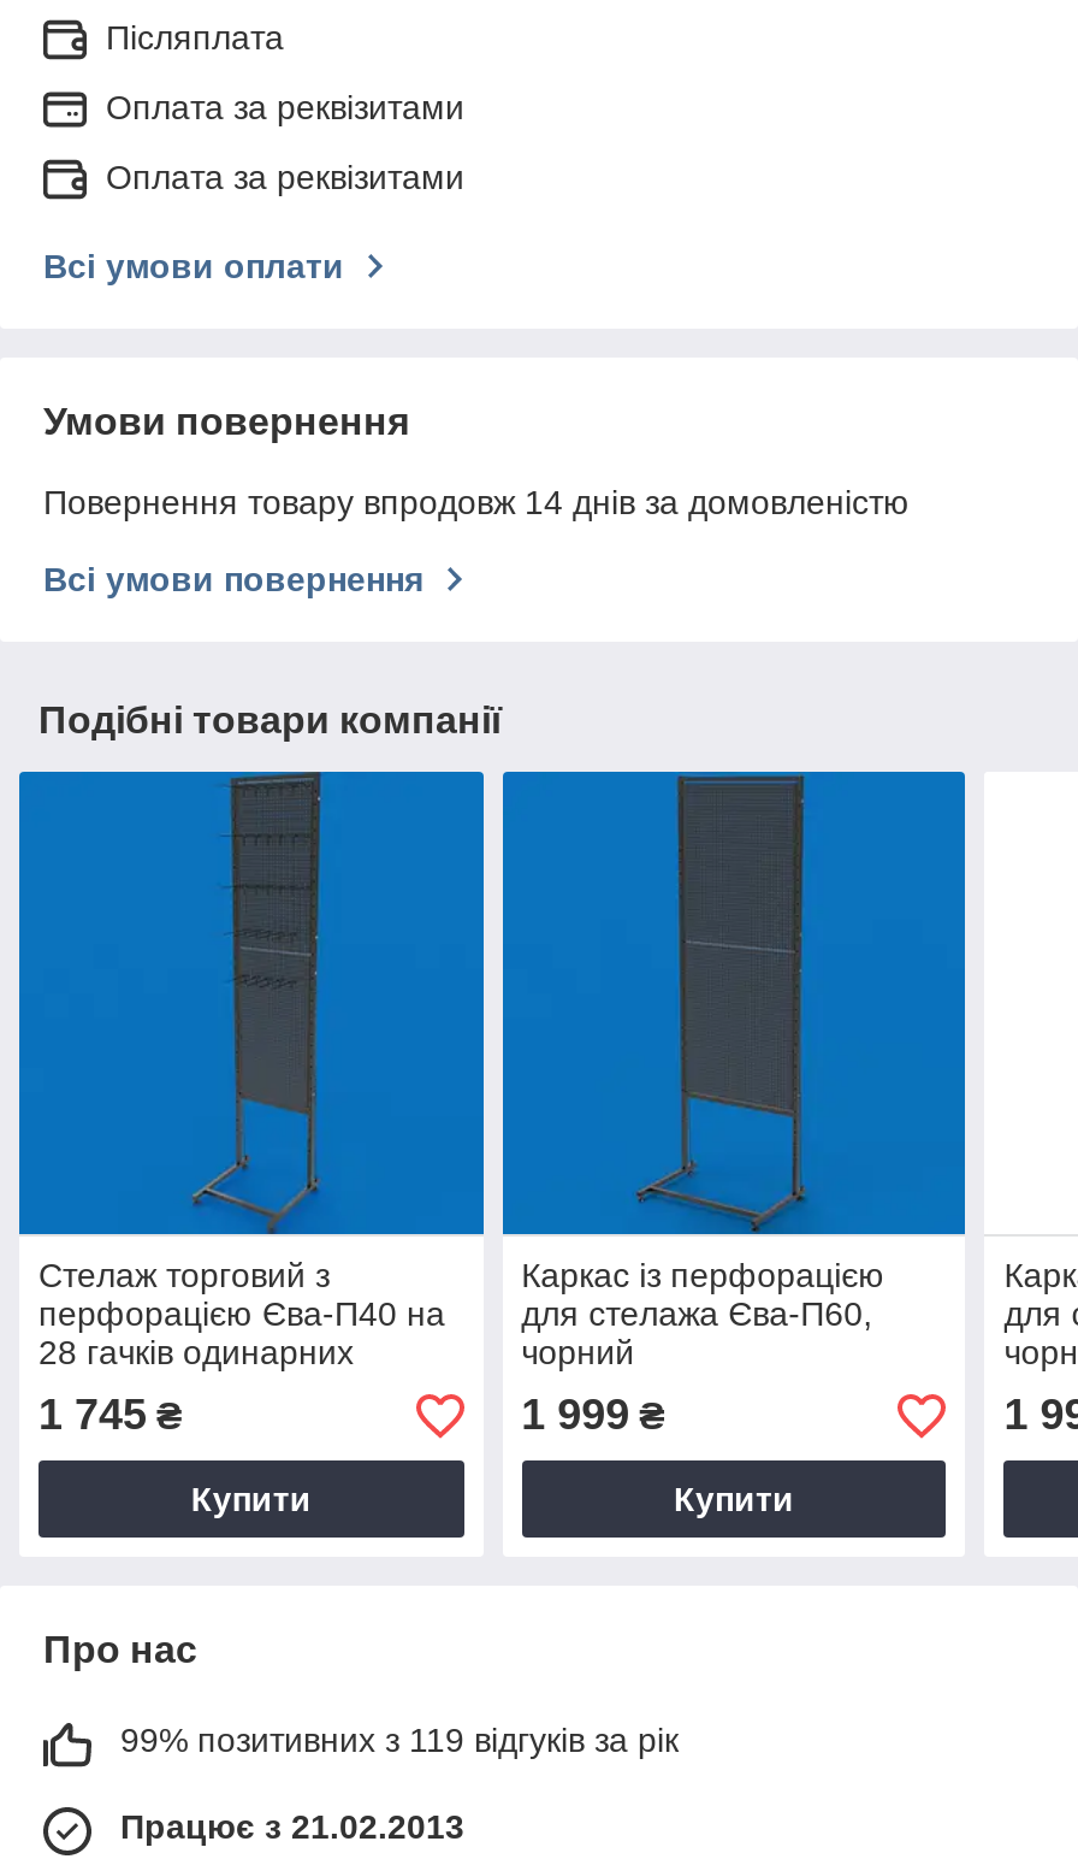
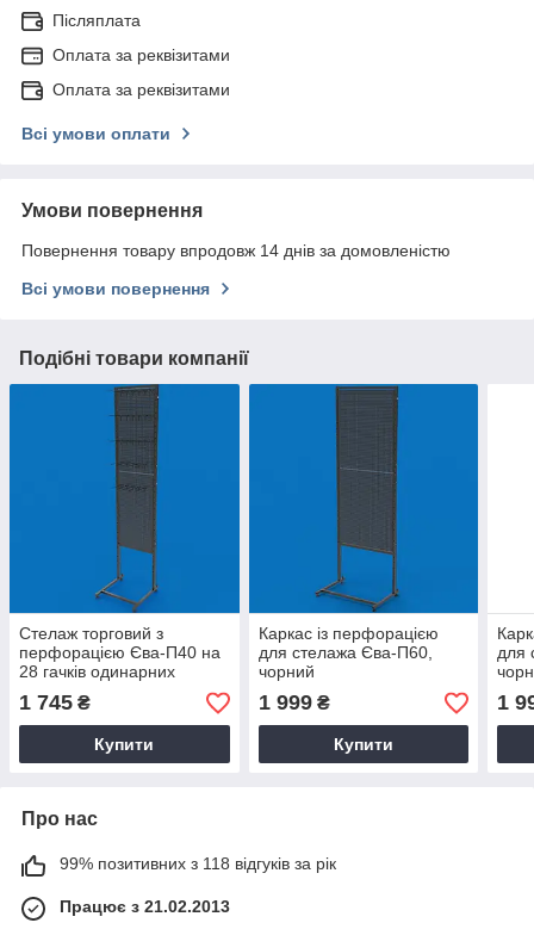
[120,1722,679,1760] 99% позитивних з 119 відгуків за рік -> [60,854,336,873] 99% позитивних з 118 відгуків за рік

